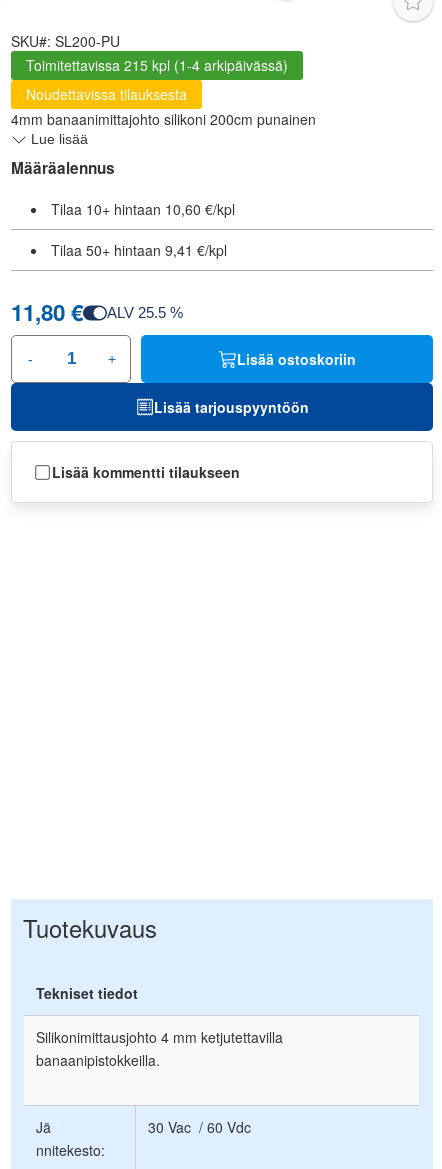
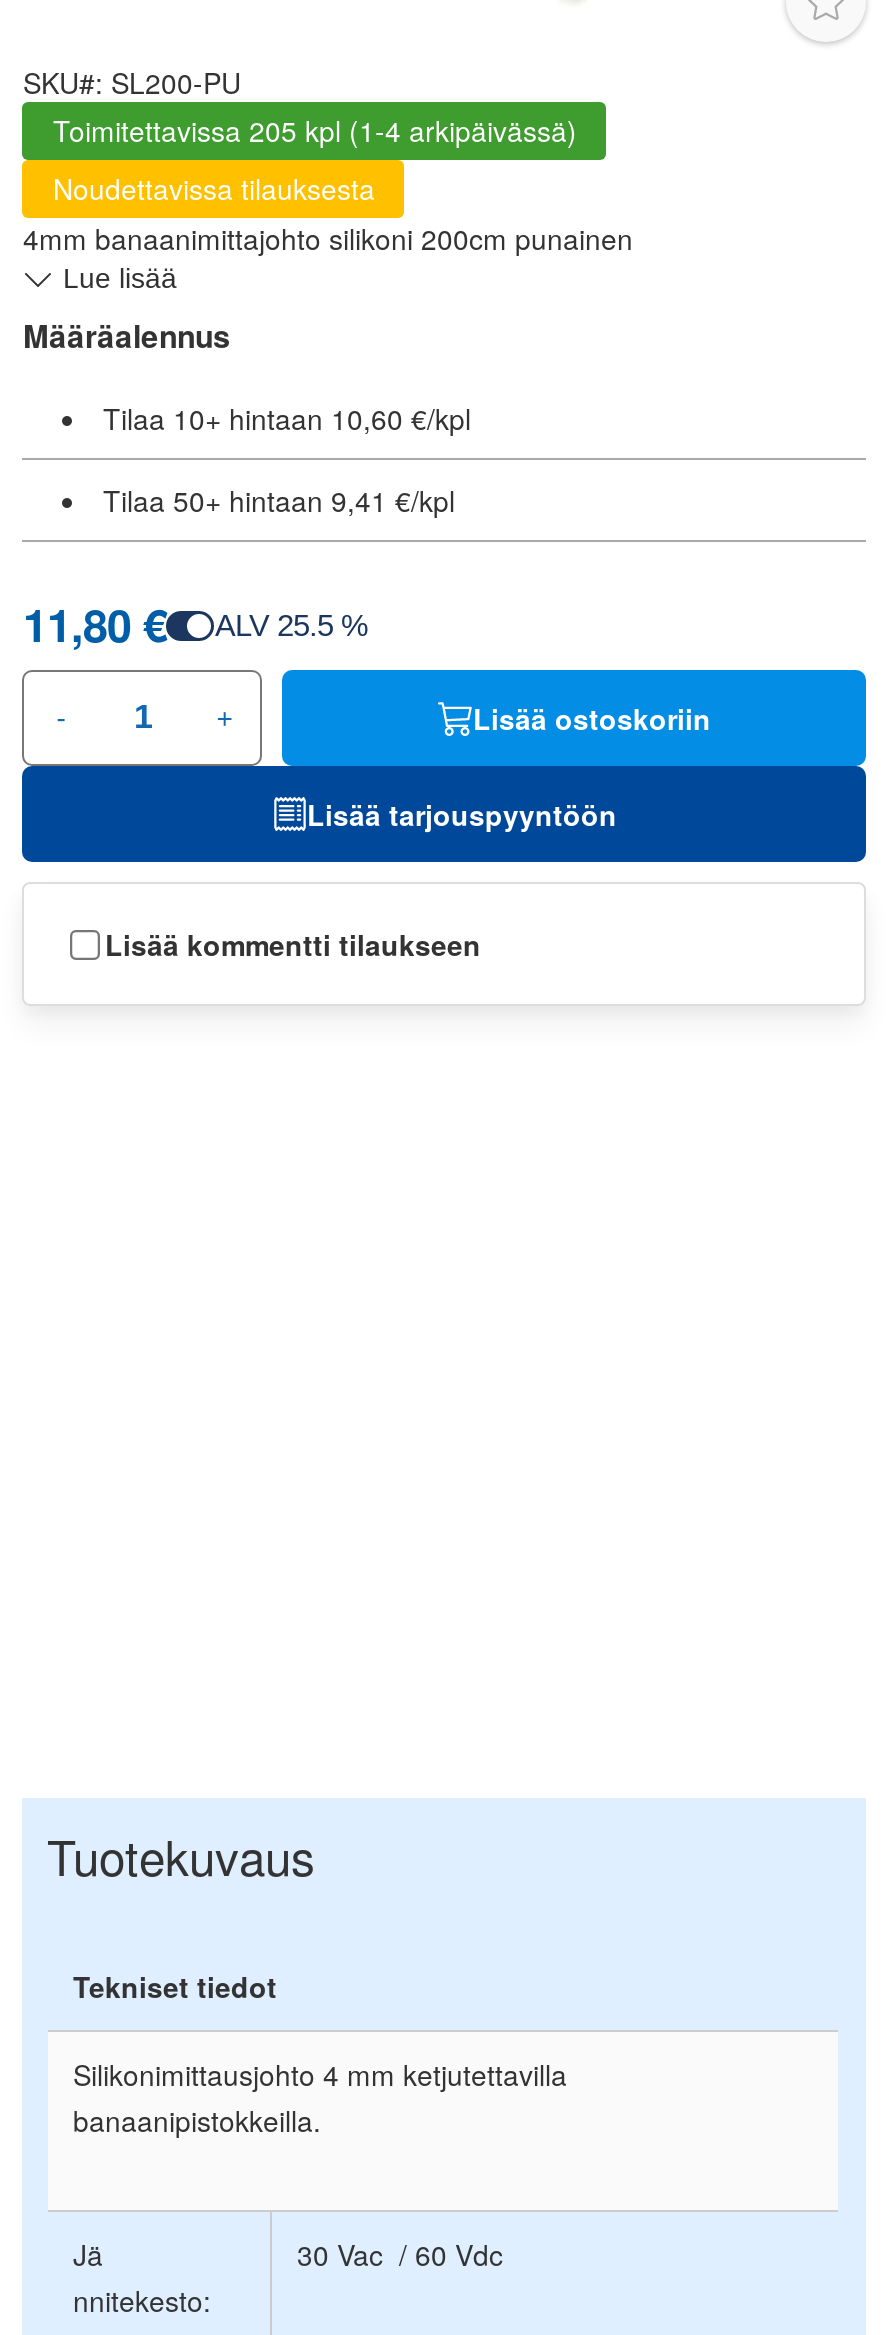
[26,55,288,75] Toimitettavissa 215 kpl (1-4 arkipäivässä) -> [53,111,577,151] Toimitettavissa 205 kpl (1-4 arkipäivässä)

